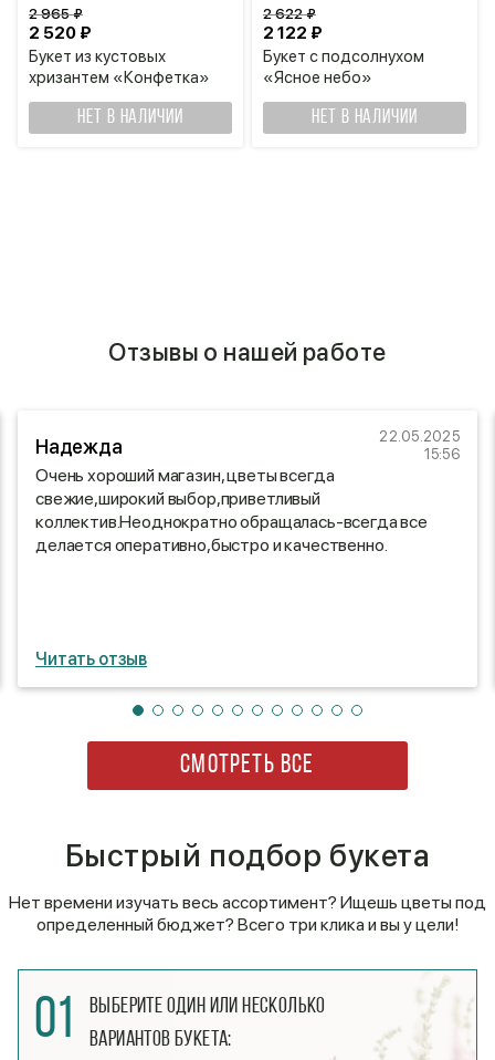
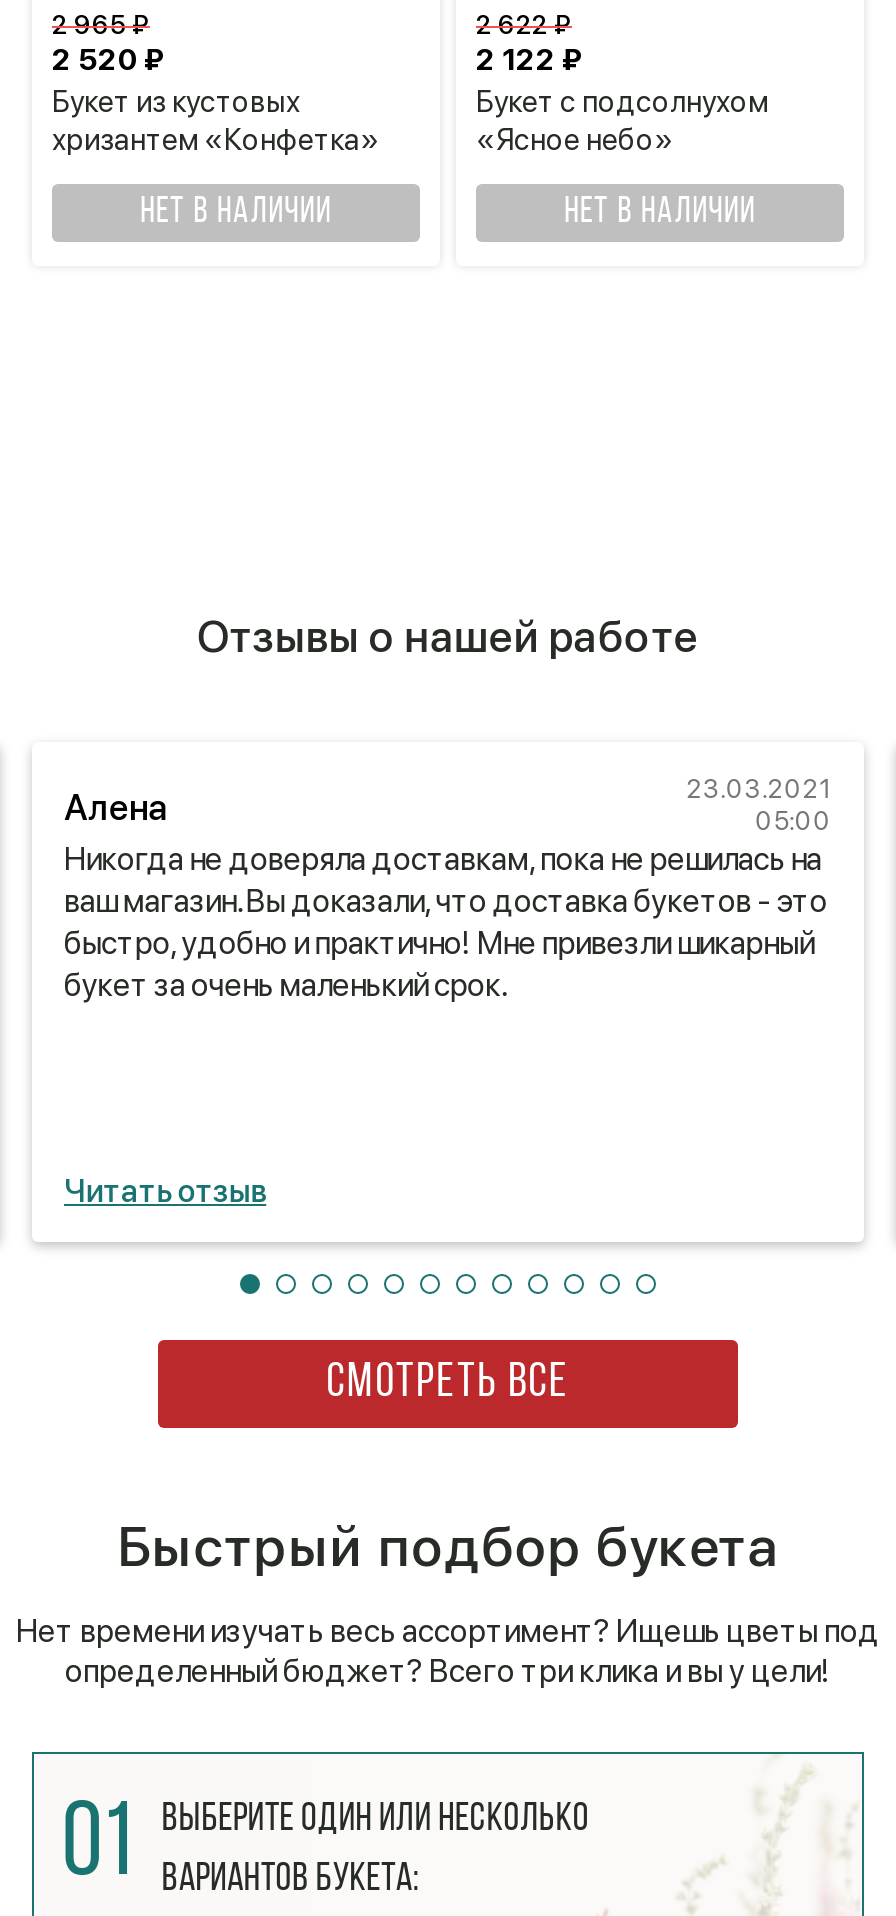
[35,428,460,555] Надежда | 22.05.2025 | 15:56 | Очень хороший магазин, цветы всегда | свежие,широкий выбор,приветливый | коллектив.Неоднократно обращалась-всегда все | делается оперативно,быстро и качественно. -> [64,774,832,1004] Алена | 23.03.2021 | 05:00 | Никогда не доверяла доставкам, пока не решилась на | ваш магазин. Вы доказали, что доставка букетов - это | быстро, удобно и практично! Мне привезли шикарный | букет за очень маленький срок.

